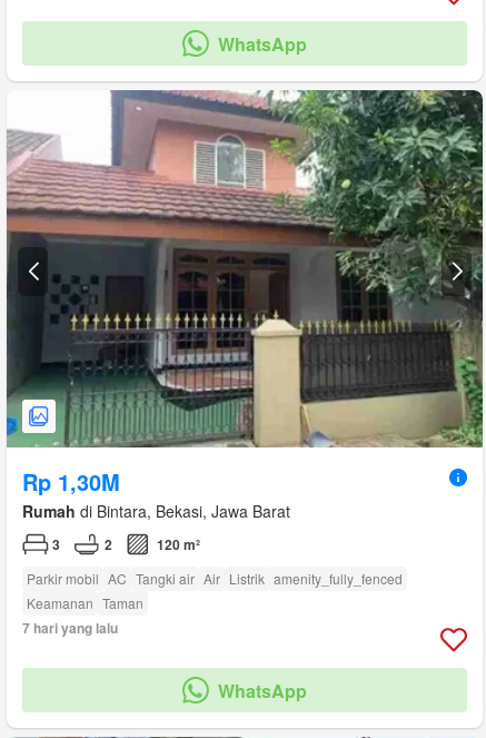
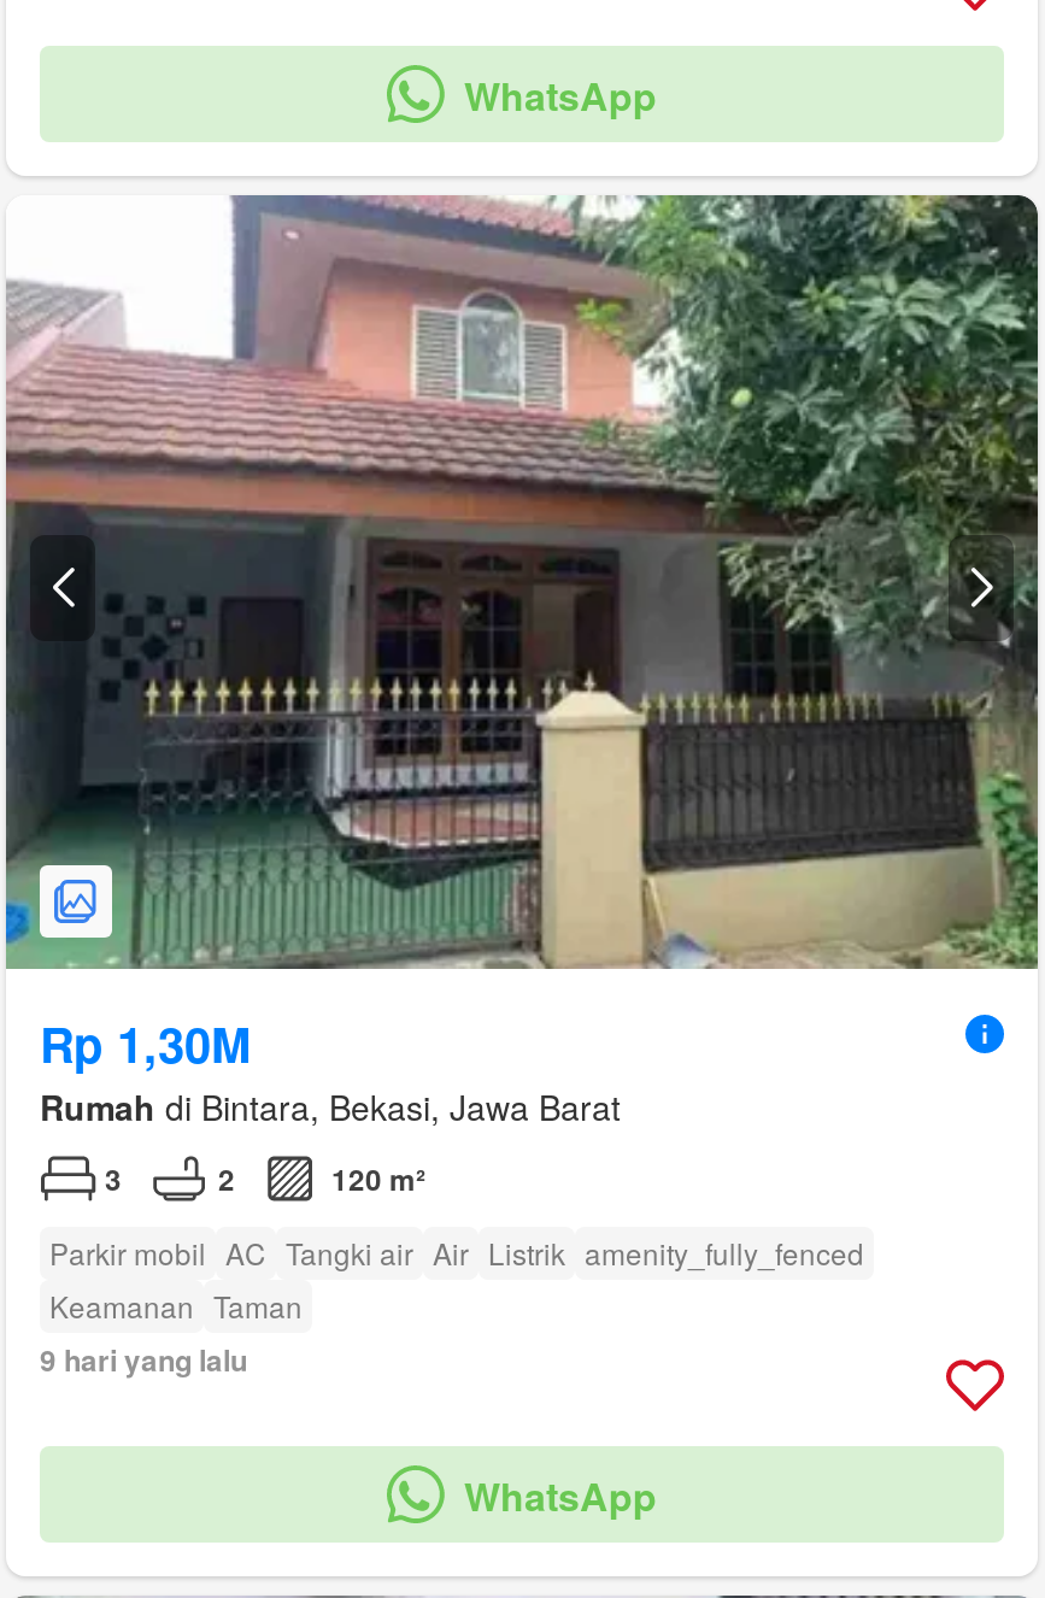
[22,618,118,638] 7 hari yang lalu -> [40,1339,247,1382] 9 hari yang lalu

